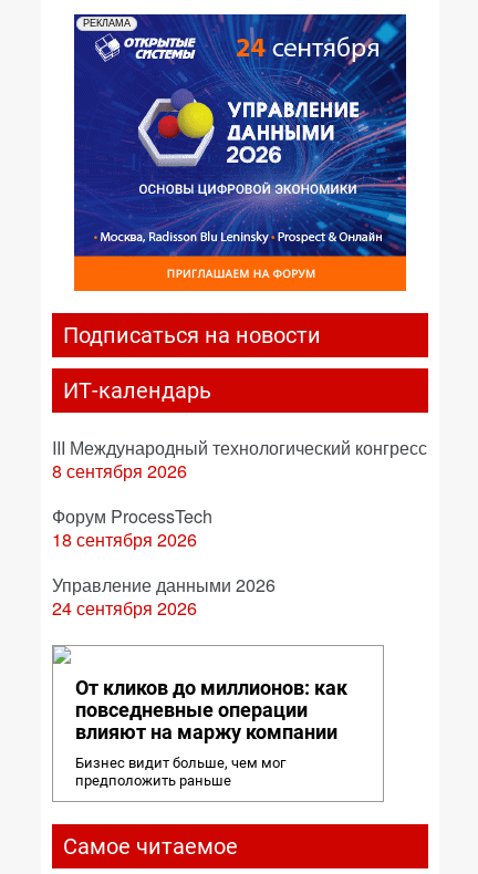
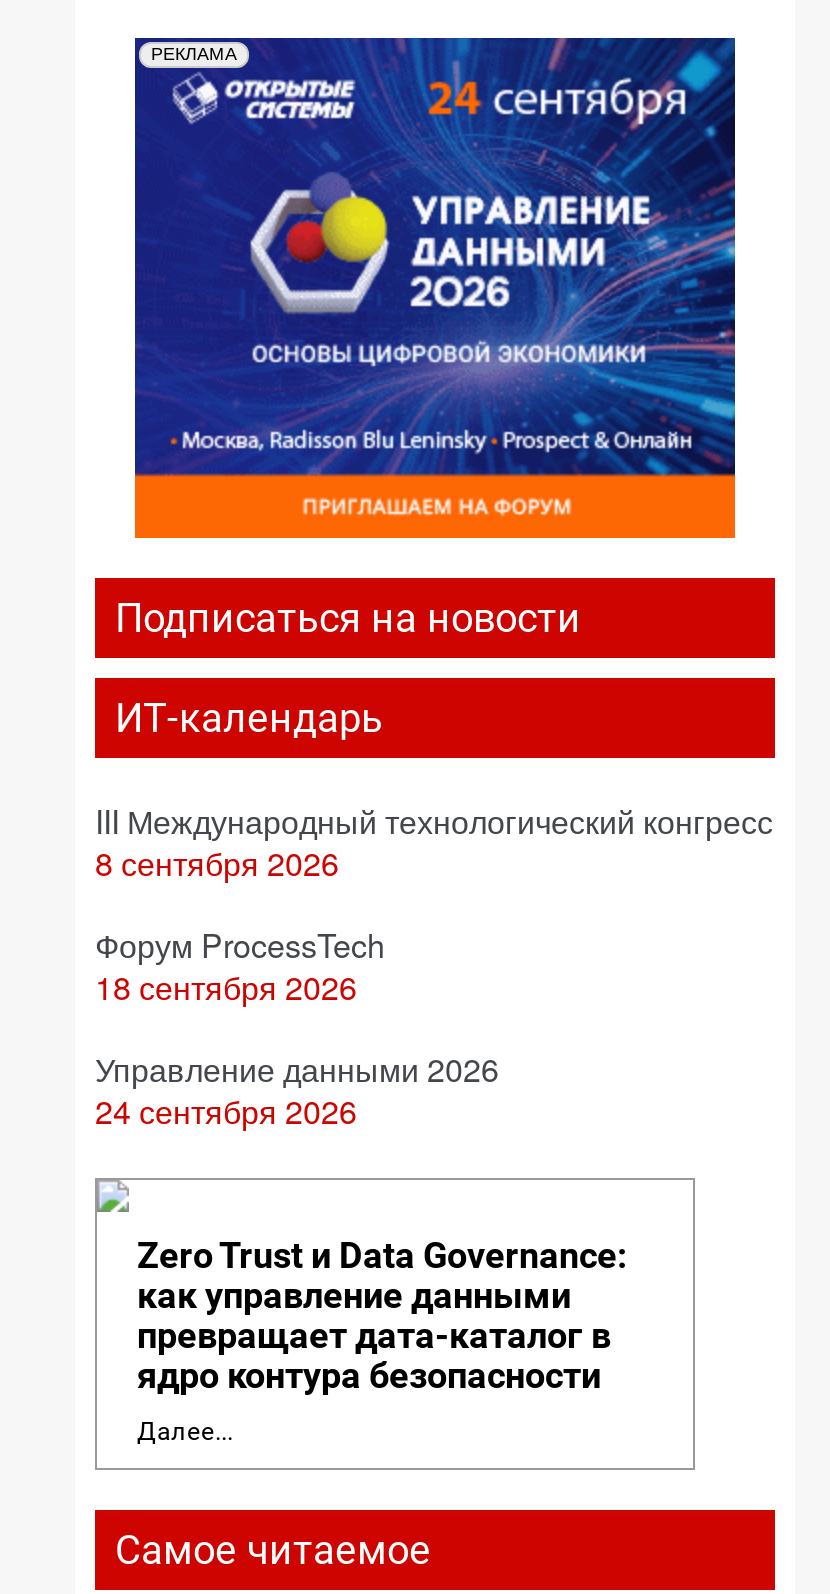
[75,676,347,743] От кликов до миллионов: как | повседневные операции | влияют на маржу компании -> [137,1234,627,1396] Zero Trust и Data Governance: | как управление данными | превращает дата-каталог в | ядро контура безопасности
[75,755,285,789] Бизнес видит больше, чем мог | предположить раньше -> [137,1416,233,1446] Далее...

